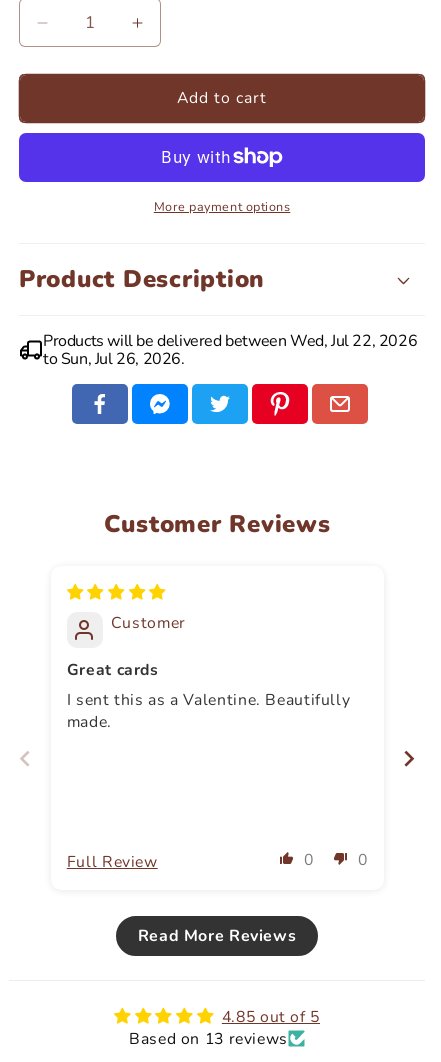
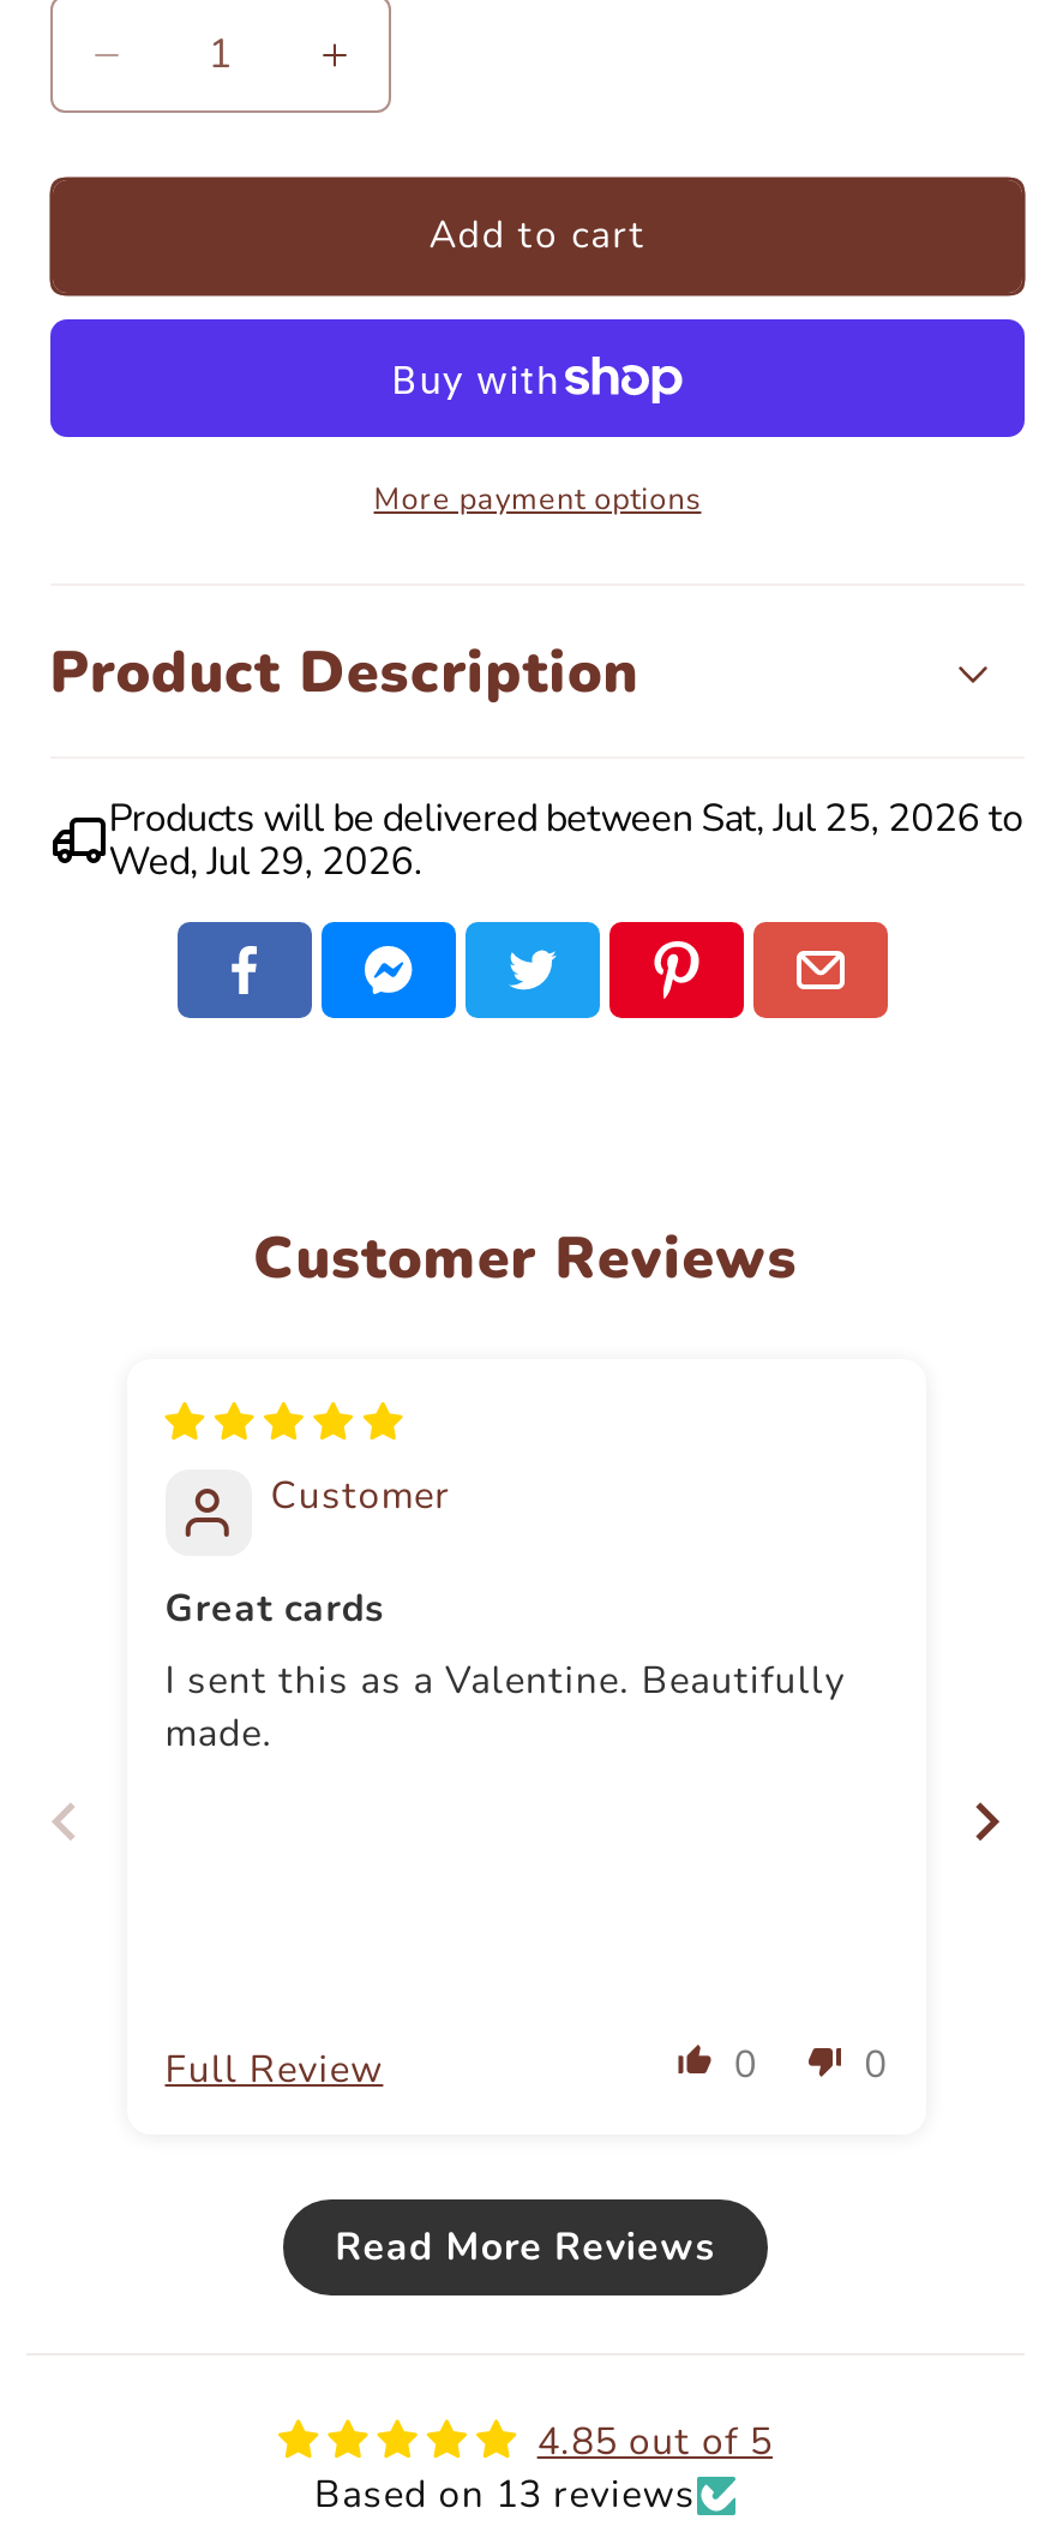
[43,330,417,370] Products will be delivered between Wed, Jul 22, 2026 | to Sun, Jul 26, 2026. -> [108,792,1023,888] Products will be delivered between Sat, Jul 25, 2026 to | Wed, Jul 29, 2026.

